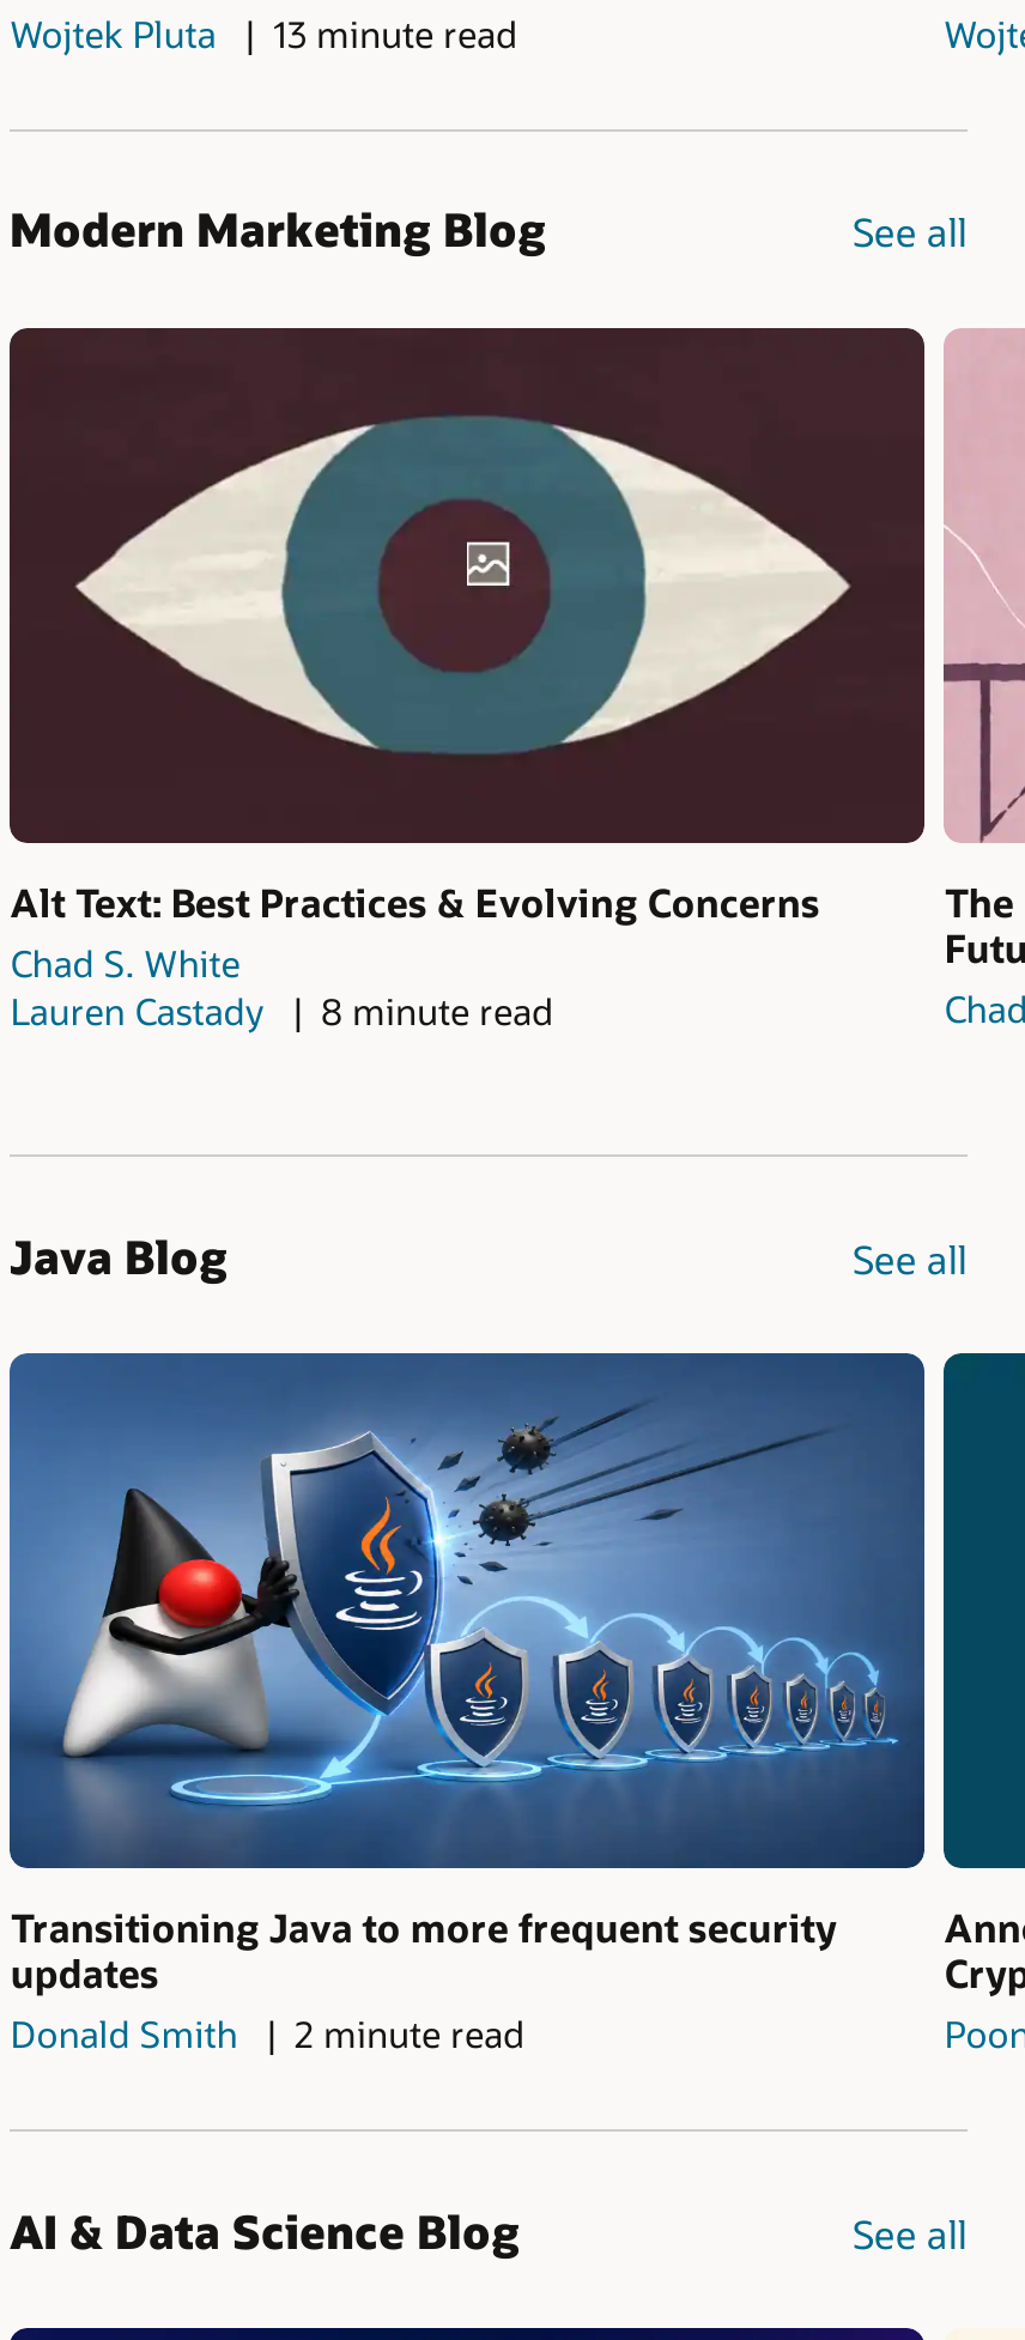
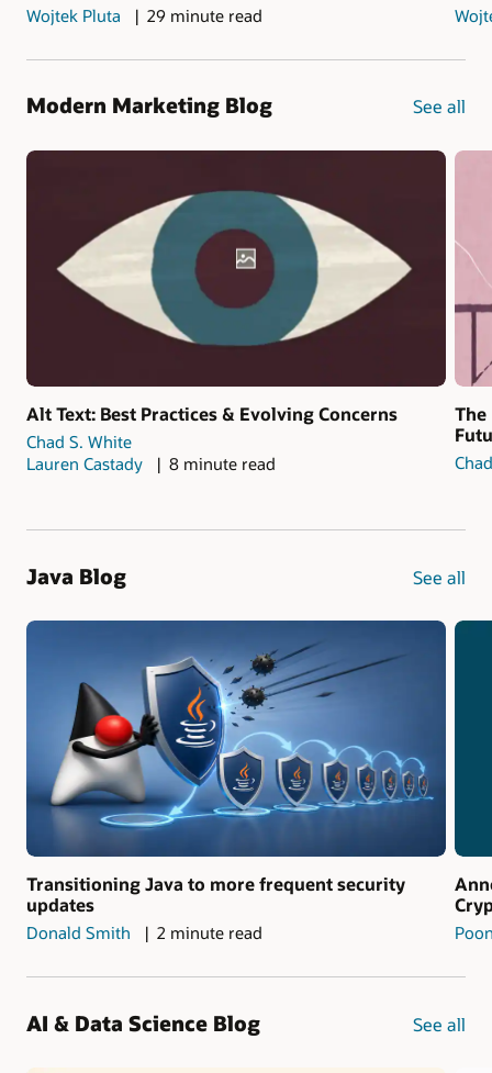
[11,10,518,58] Wojtek Pluta 13 minute read -> [27,5,263,27] Wojtek Pluta 29 minute read

